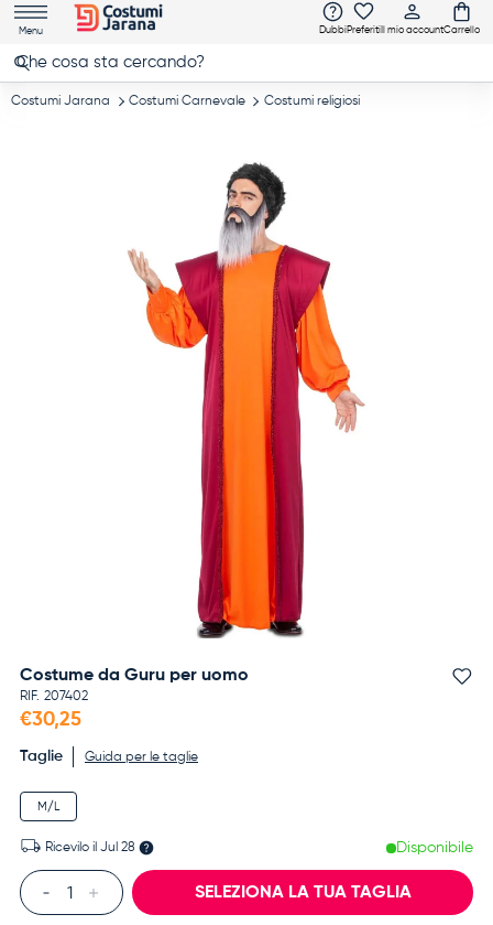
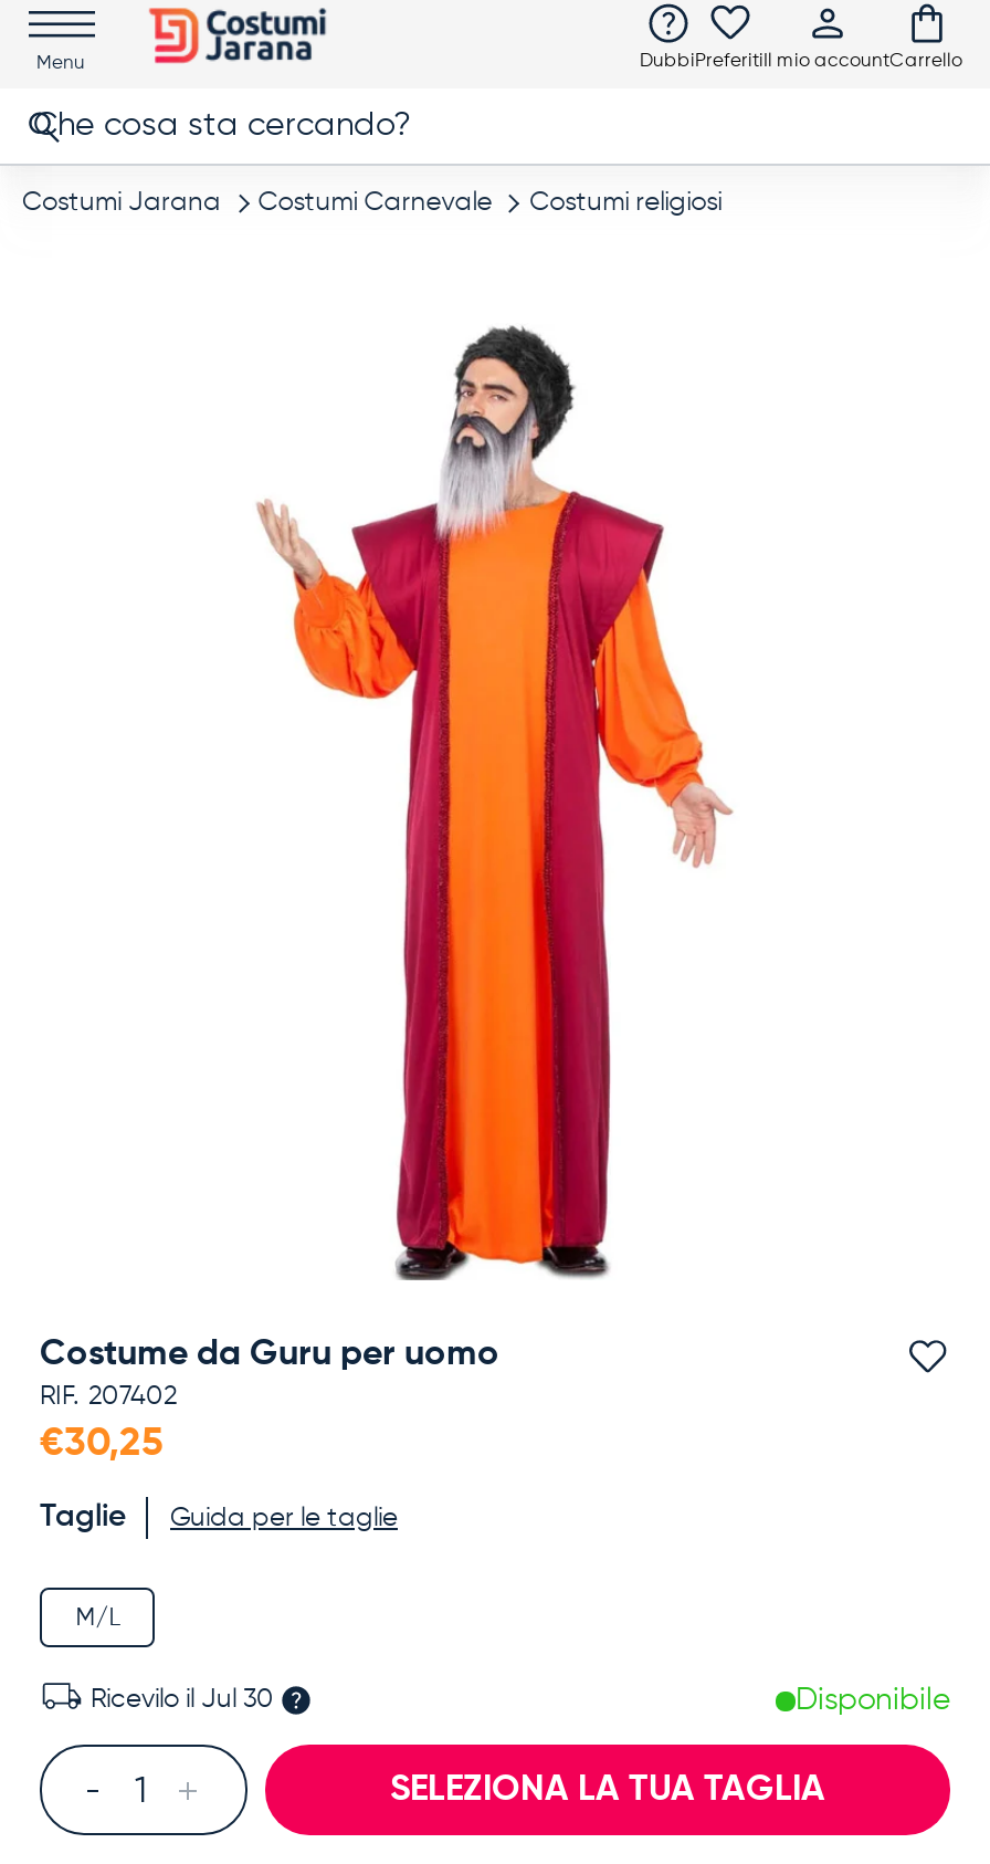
[45,842,135,855] Ricevilo il Jul 28 -> [91,1688,274,1714] Ricevilo il Jul 30

